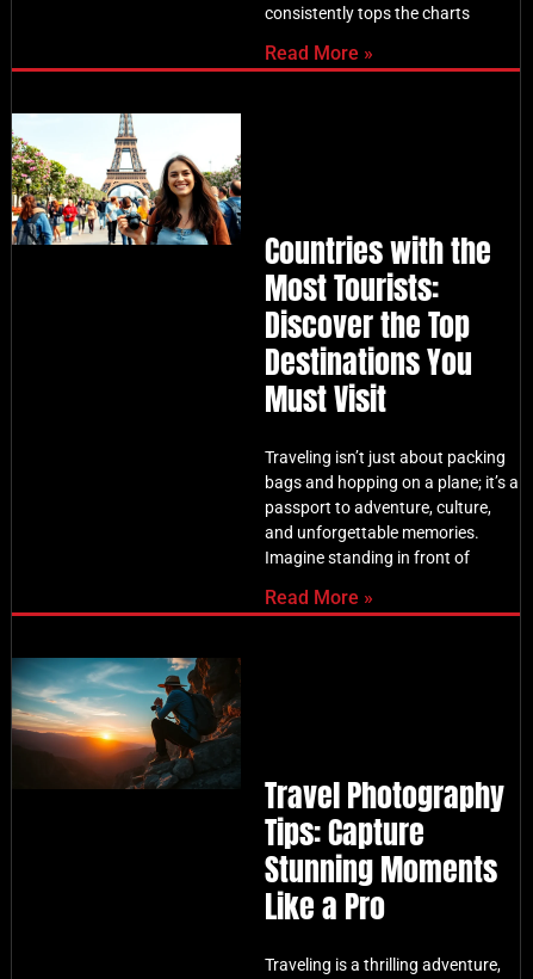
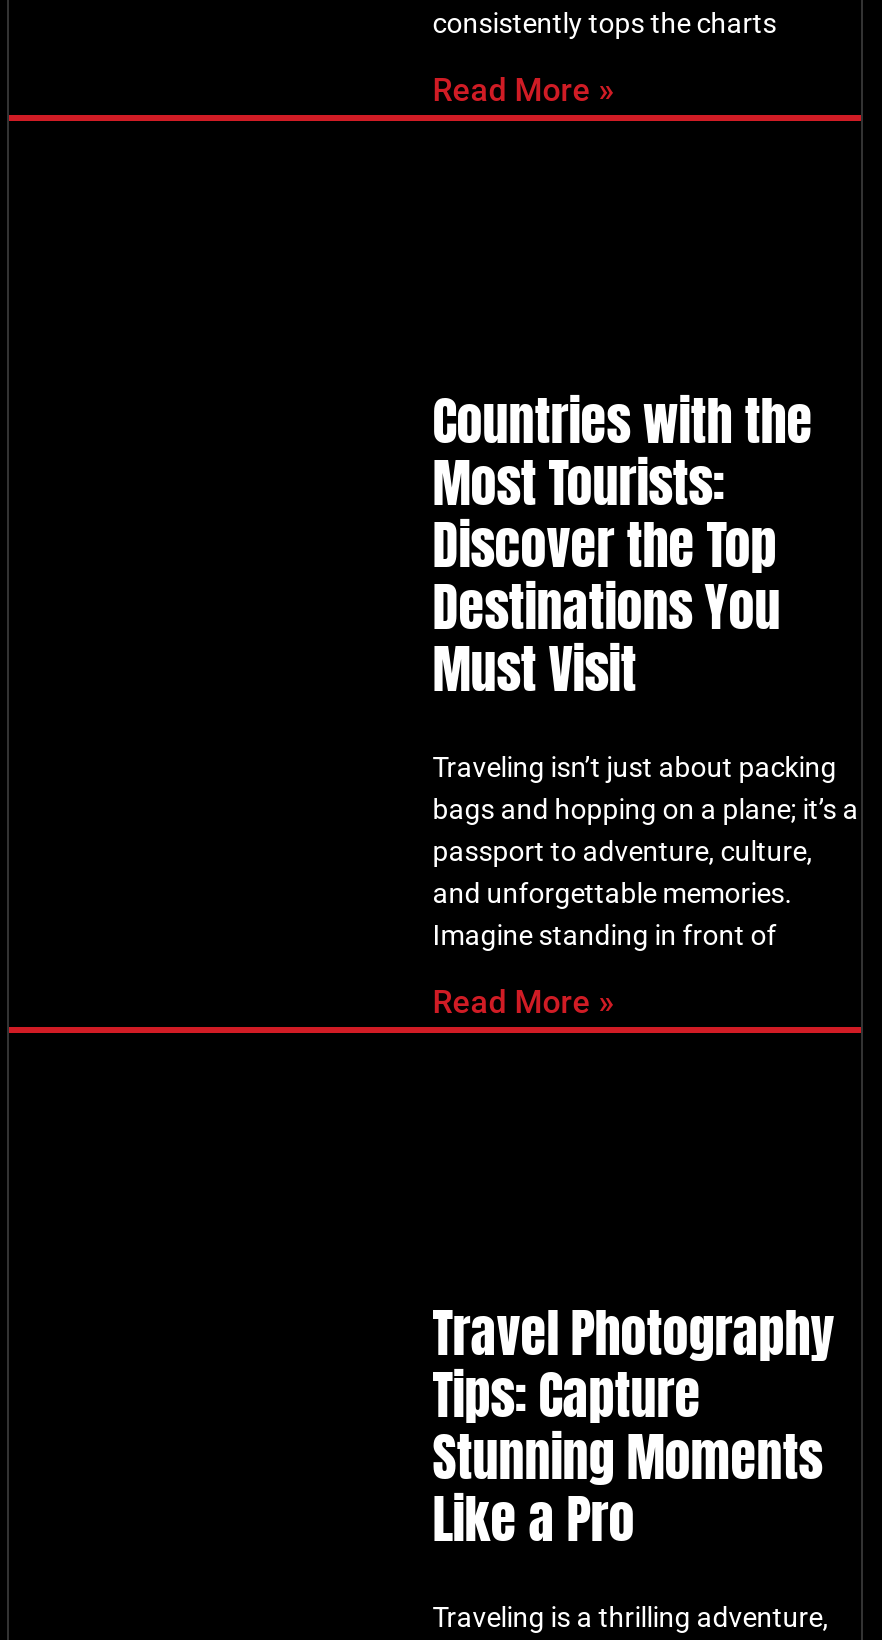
[11,112,242,246] [image] -> none
[11,657,241,789] [image] -> none

